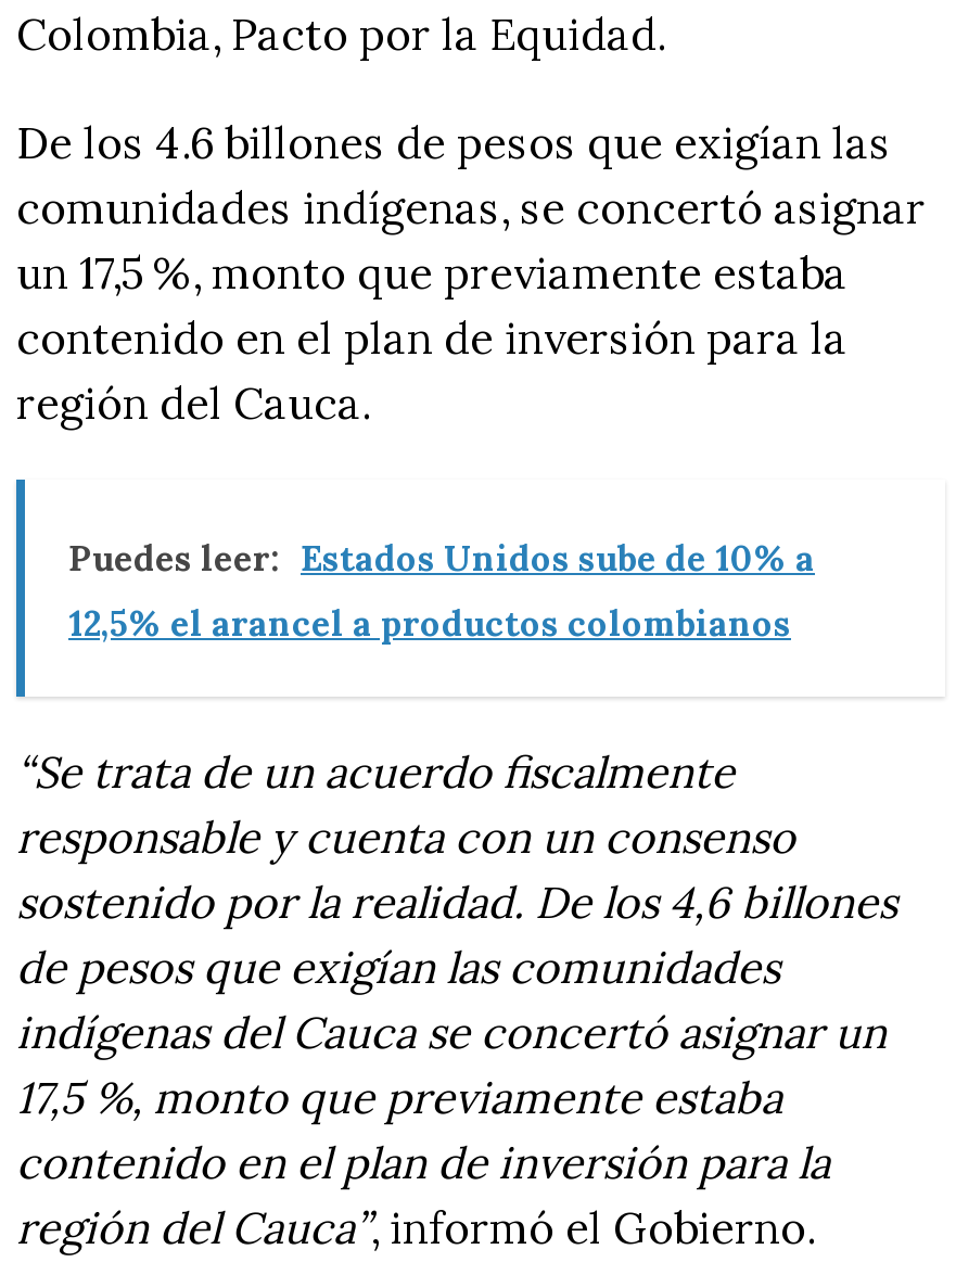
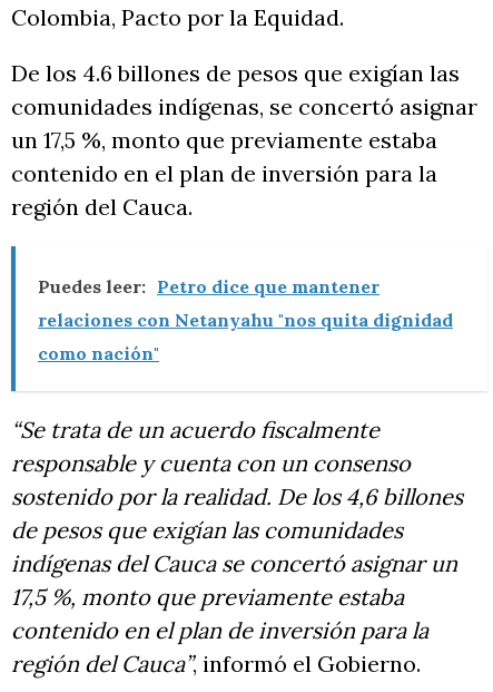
[68,537,815,645] Puedes leer: Estados Unidos sube de 10% a | 12,5% el arancel a productos colombianos -> [38,276,453,365] Puedes leer: Petro dice que mantener | relaciones con Netanyahu "nos quita dignidad | como nación"

